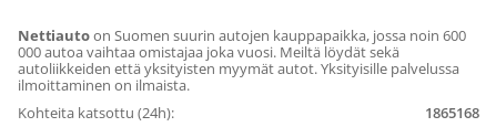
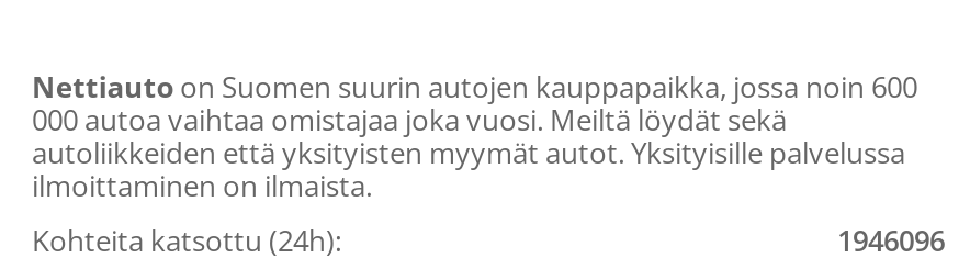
[425,103,479,123] 1865168 -> [837,222,945,261] 1946096

